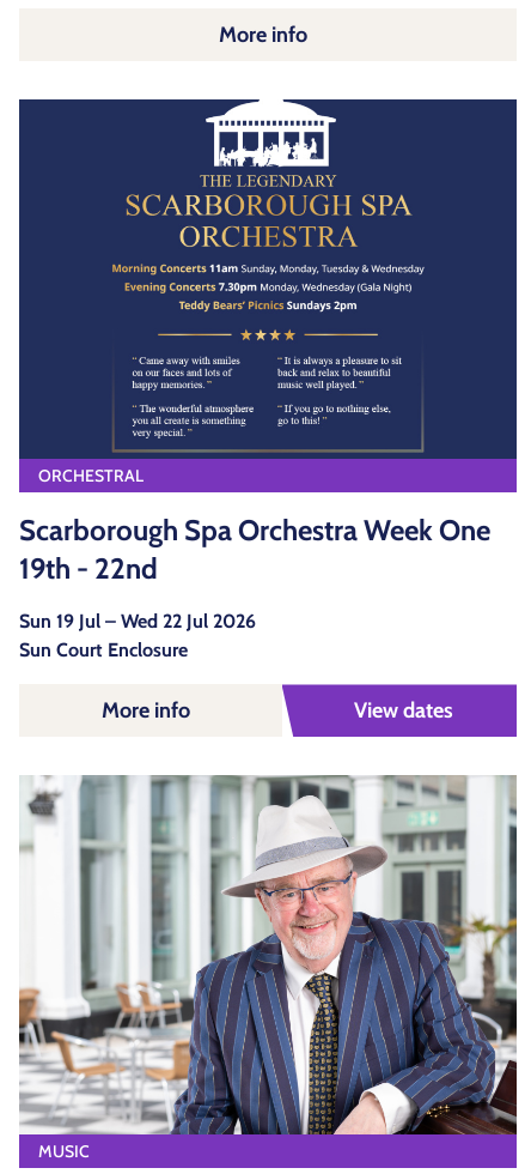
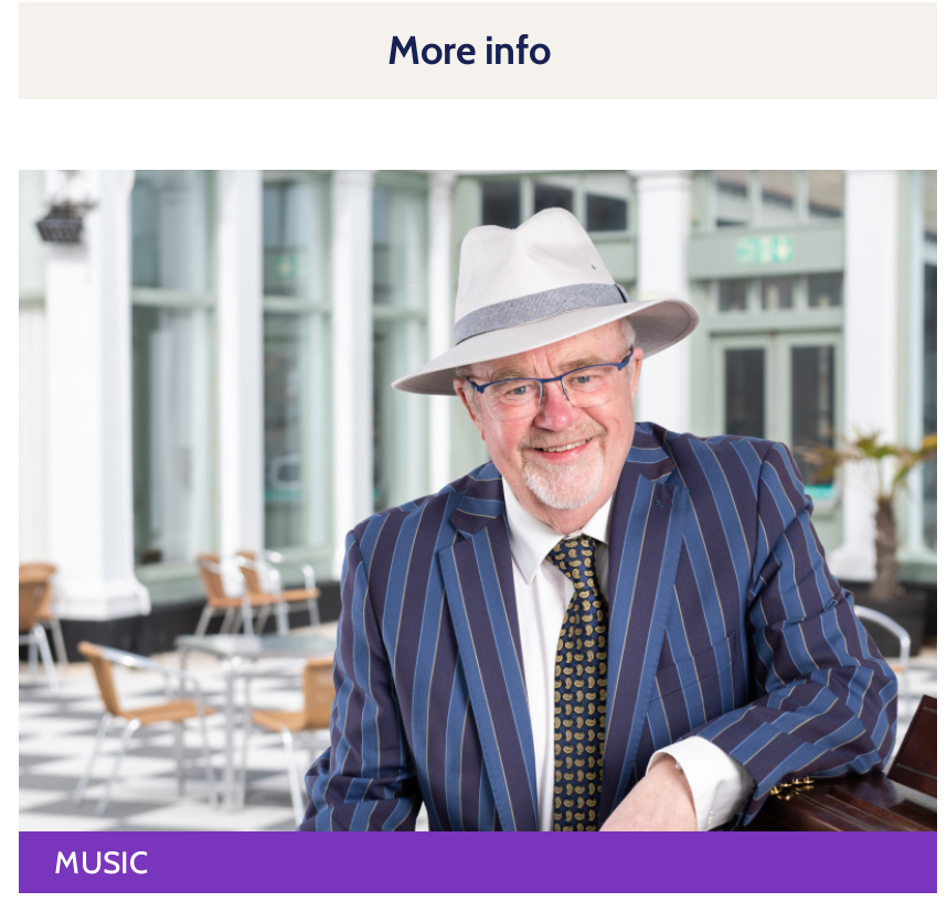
[18,98,518,724] [image] | ORCHESTRAL | Scarborough Spa Orchestra Week One | 19th - 22nd | Sun 19 Jul – Wed 22 Jul 2026 | Sun Court Enclosure | More info | View dates -> none

